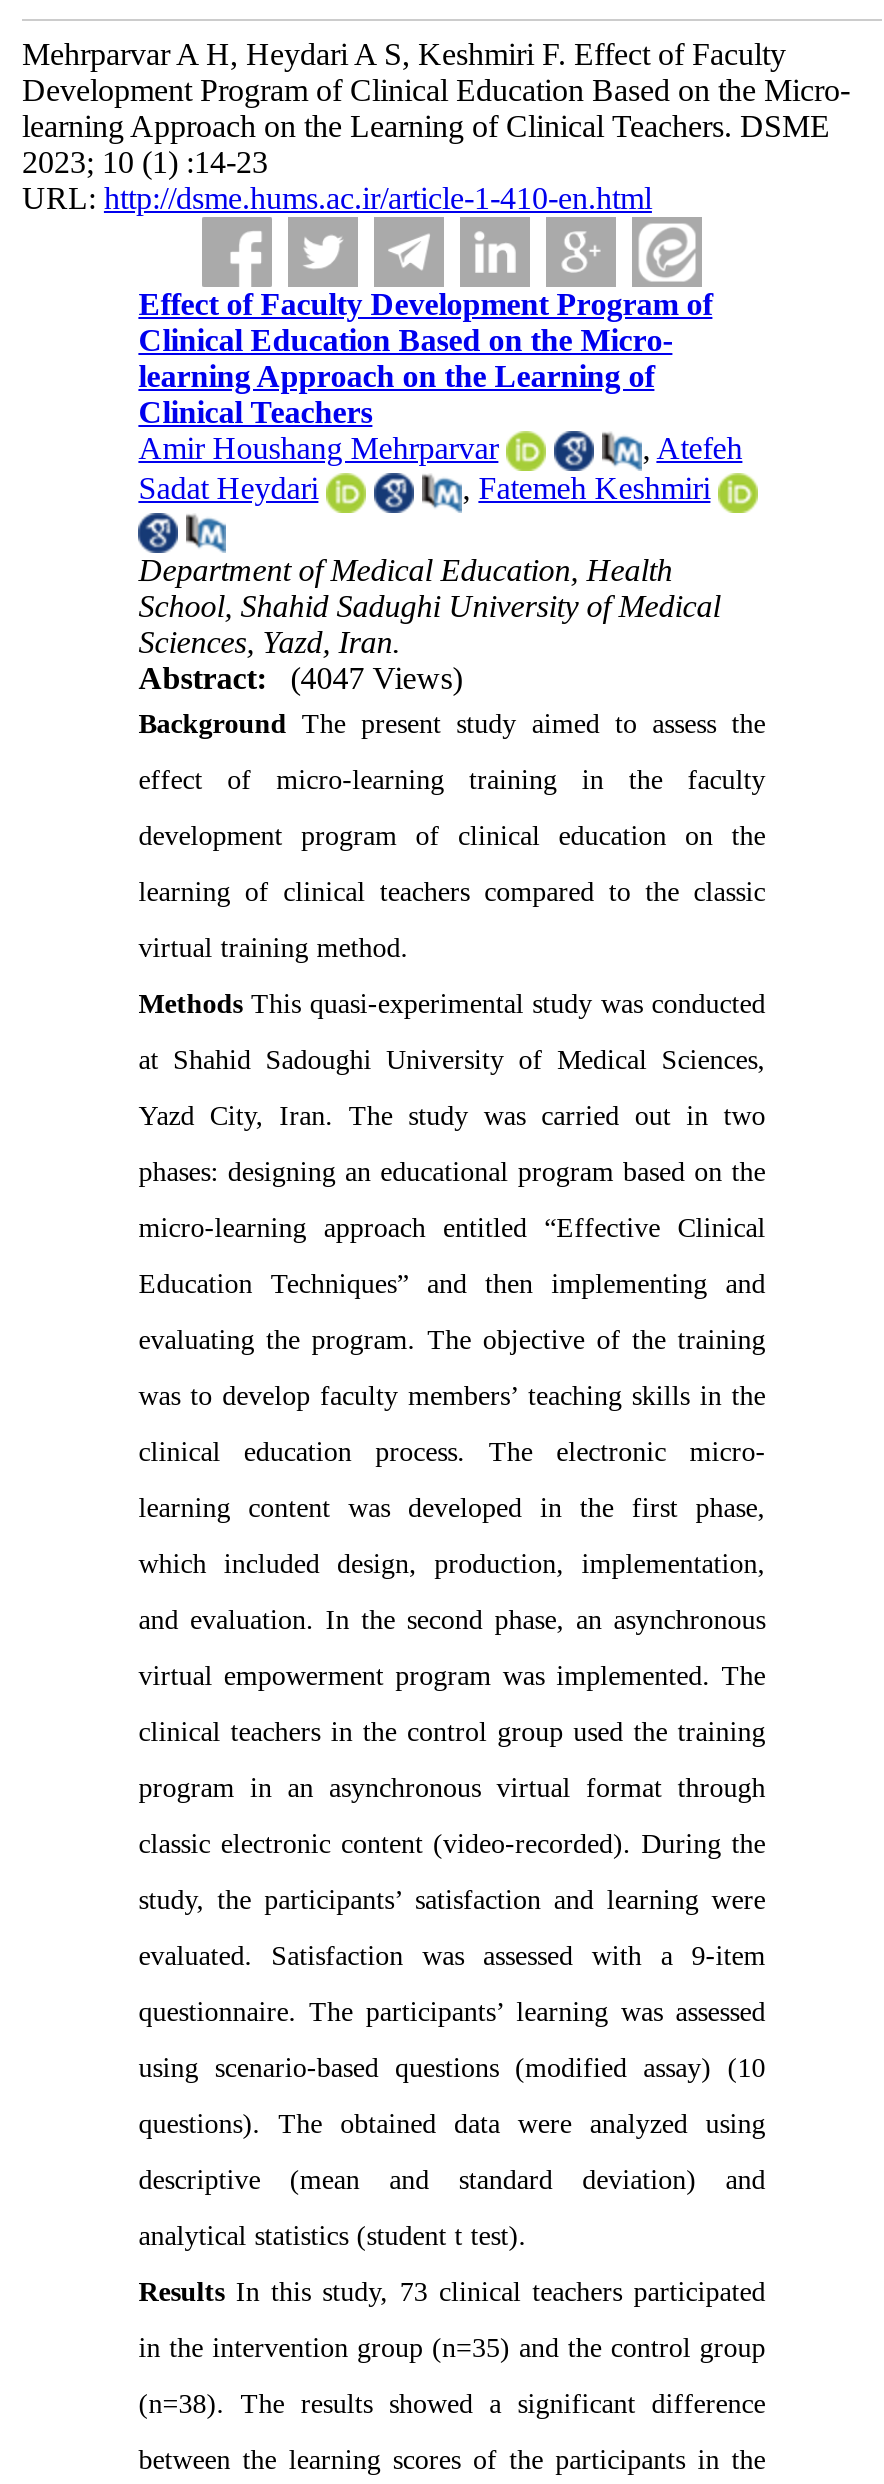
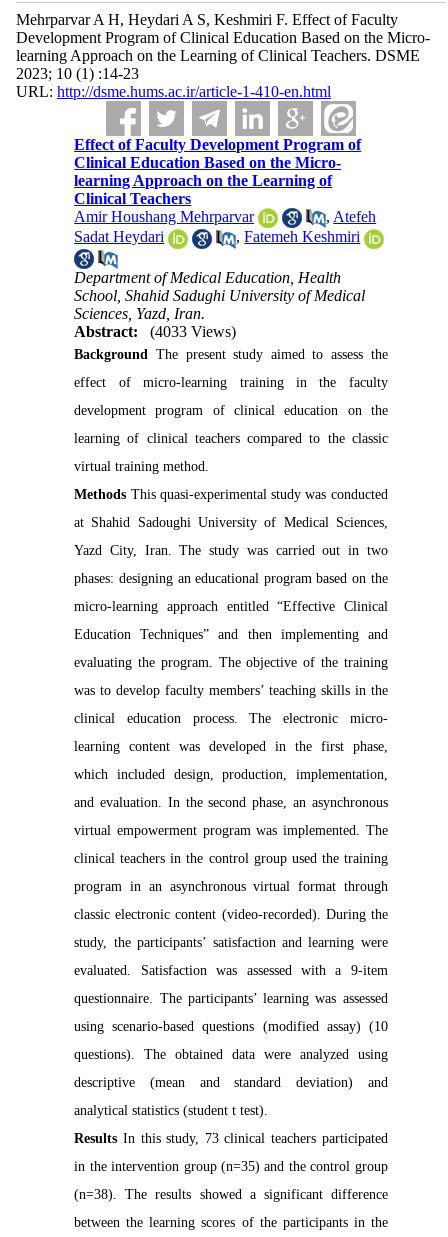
[138,661,462,695] Abstract: (4047 Views) -> [74,323,236,340] Abstract: (4033 Views)

